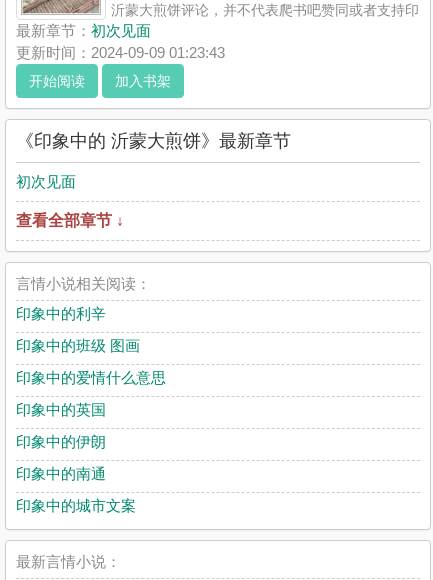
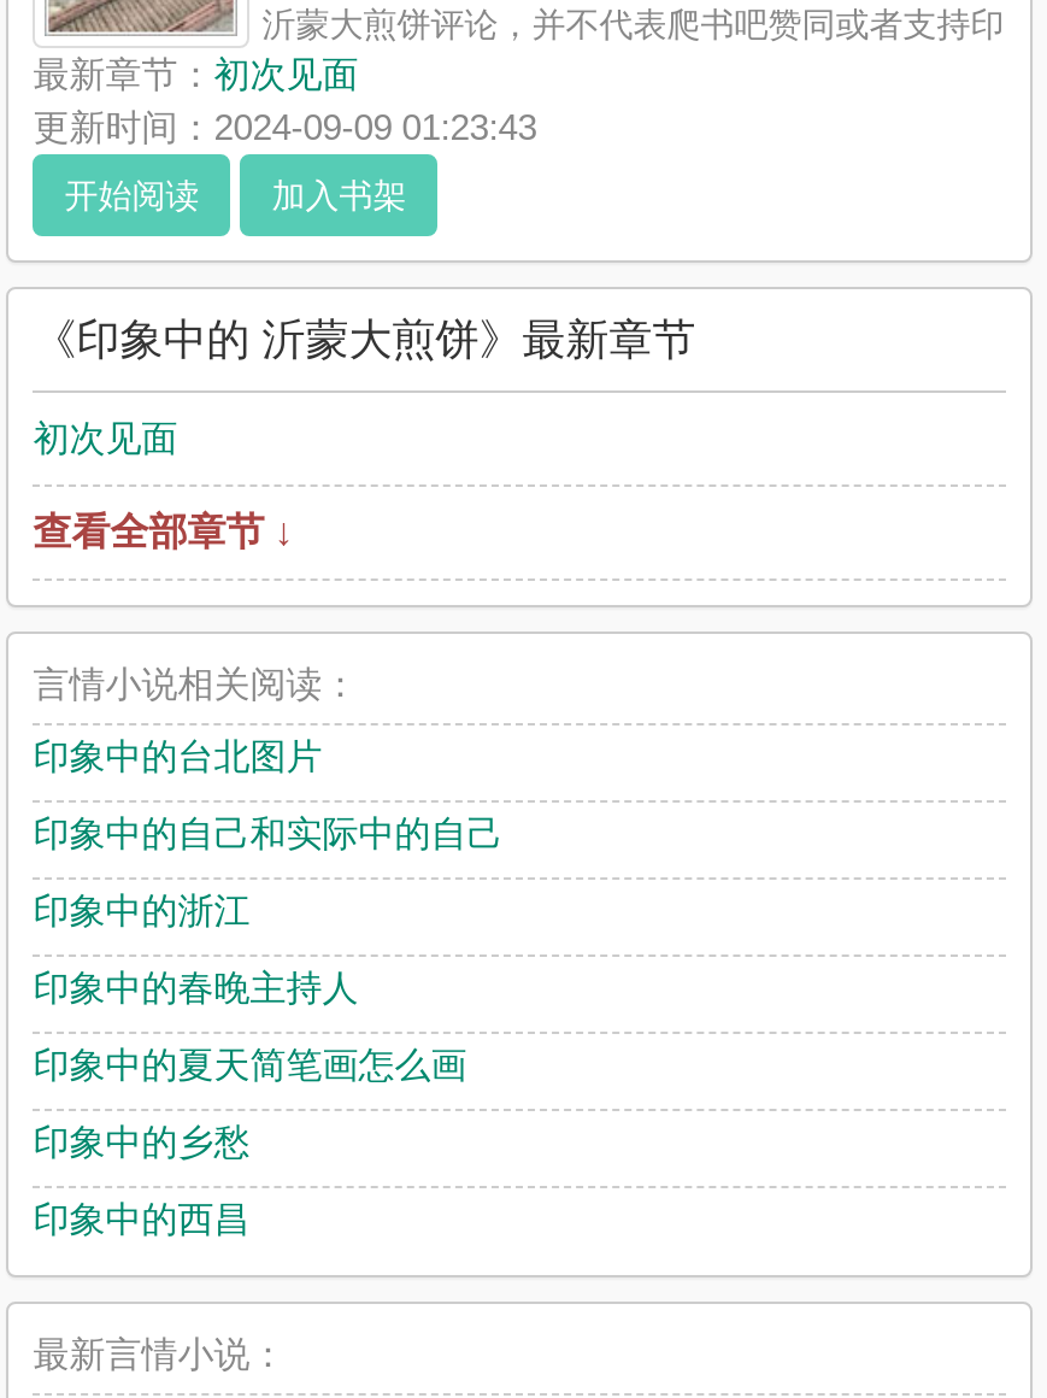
[16,305,106,322] 印象中的利辛 -> [33,735,322,776] 印象中的台北图片
[16,337,140,354] 印象中的班级 图画 -> [33,812,503,853] 印象中的自己和实际中的自己
[16,369,166,386] 印象中的爱情什么意思 -> [33,889,250,930] 印象中的浙江
[16,401,106,418] 印象中的英国 -> [33,967,358,1008] 印象中的春晚主持人
[16,433,106,450] 印象中的伊朗 -> [33,1044,467,1085] 印象中的夏天简笔画怎么画
[16,465,106,482] 印象中的南通 -> [33,1121,250,1162] 印象中的乡愁
[16,497,136,514] 印象中的城市文案 -> [33,1198,250,1239] 印象中的西昌

